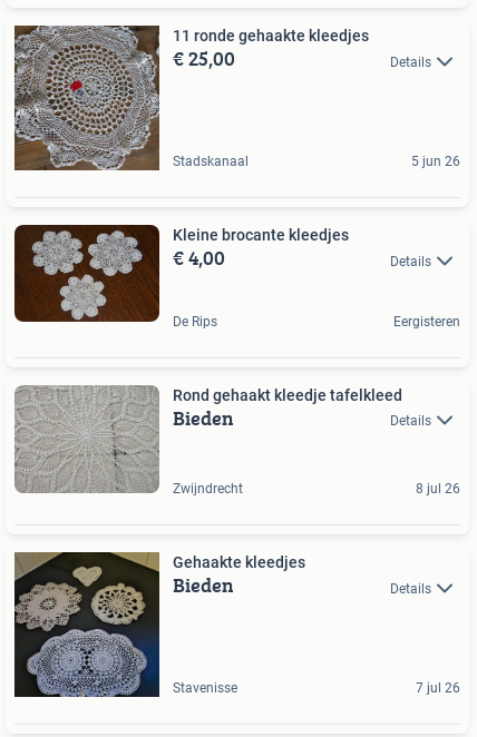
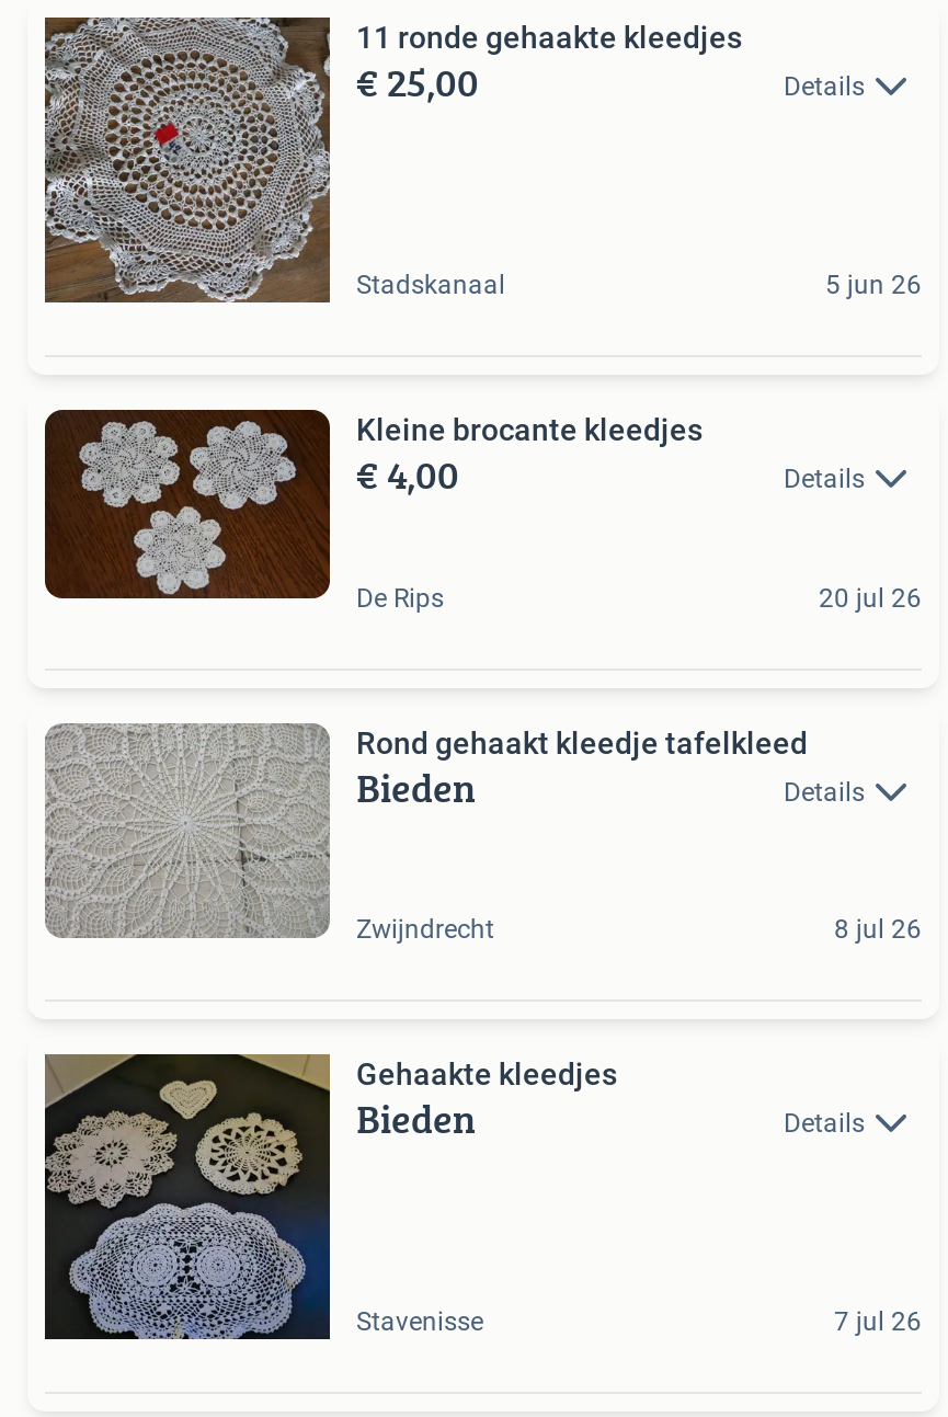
[393,314,460,329] Eergisteren -> [819,583,922,614] 20 jul 26

